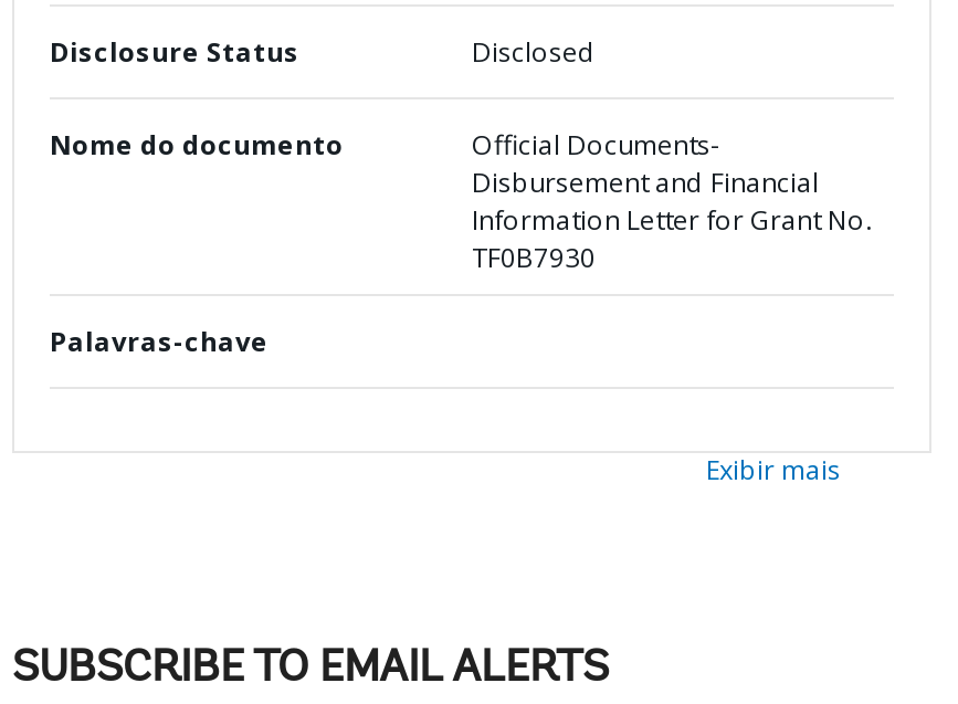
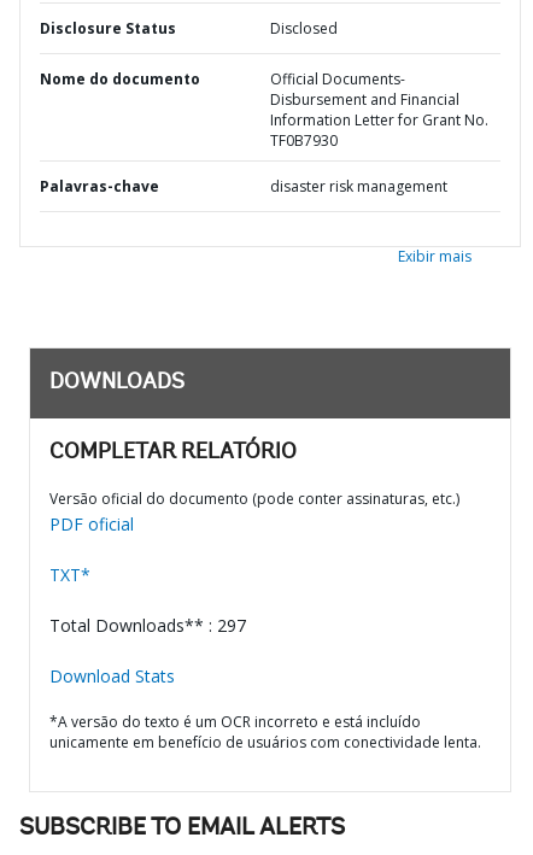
none -> [270,176,447,197] disaster risk management
none -> [49,373,481,752] DOWNLOADS | COMPLETAR RELATÓRIO | Versão oficial do documento (pode conter assinaturas, etc.) | PDF oficial | TXT* | Total Downloads** : 297 | Download Stats | *A versão do texto é um OCR incorreto e está incluído | unicamente em benefício de usuários com conectividade lenta.

